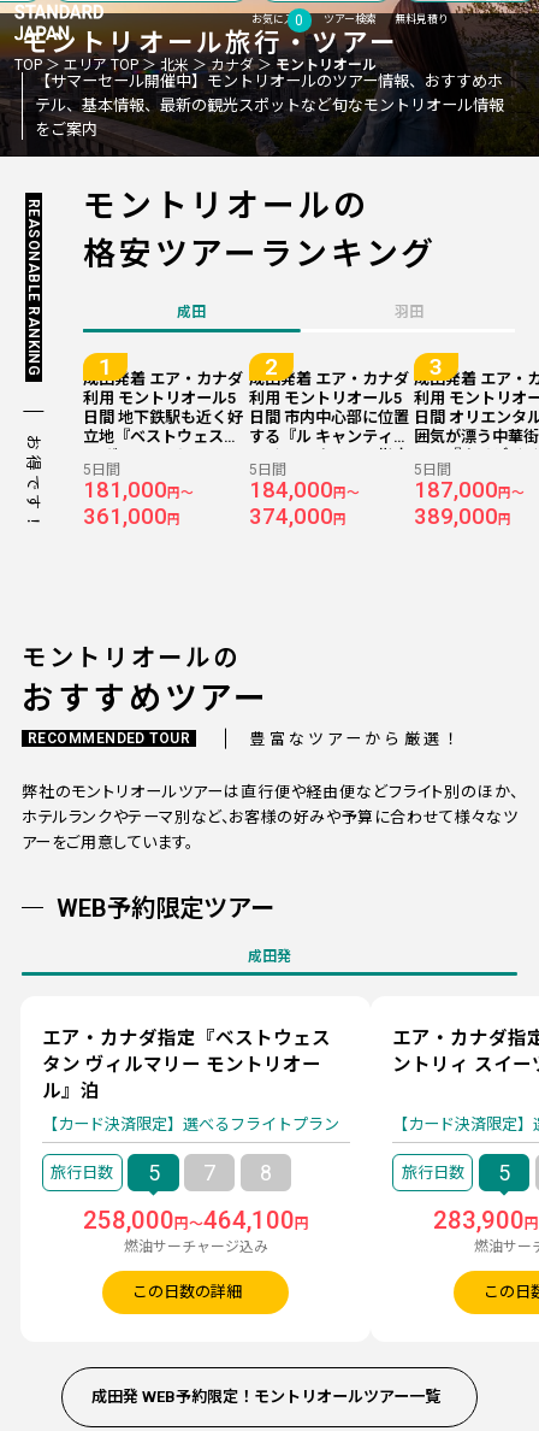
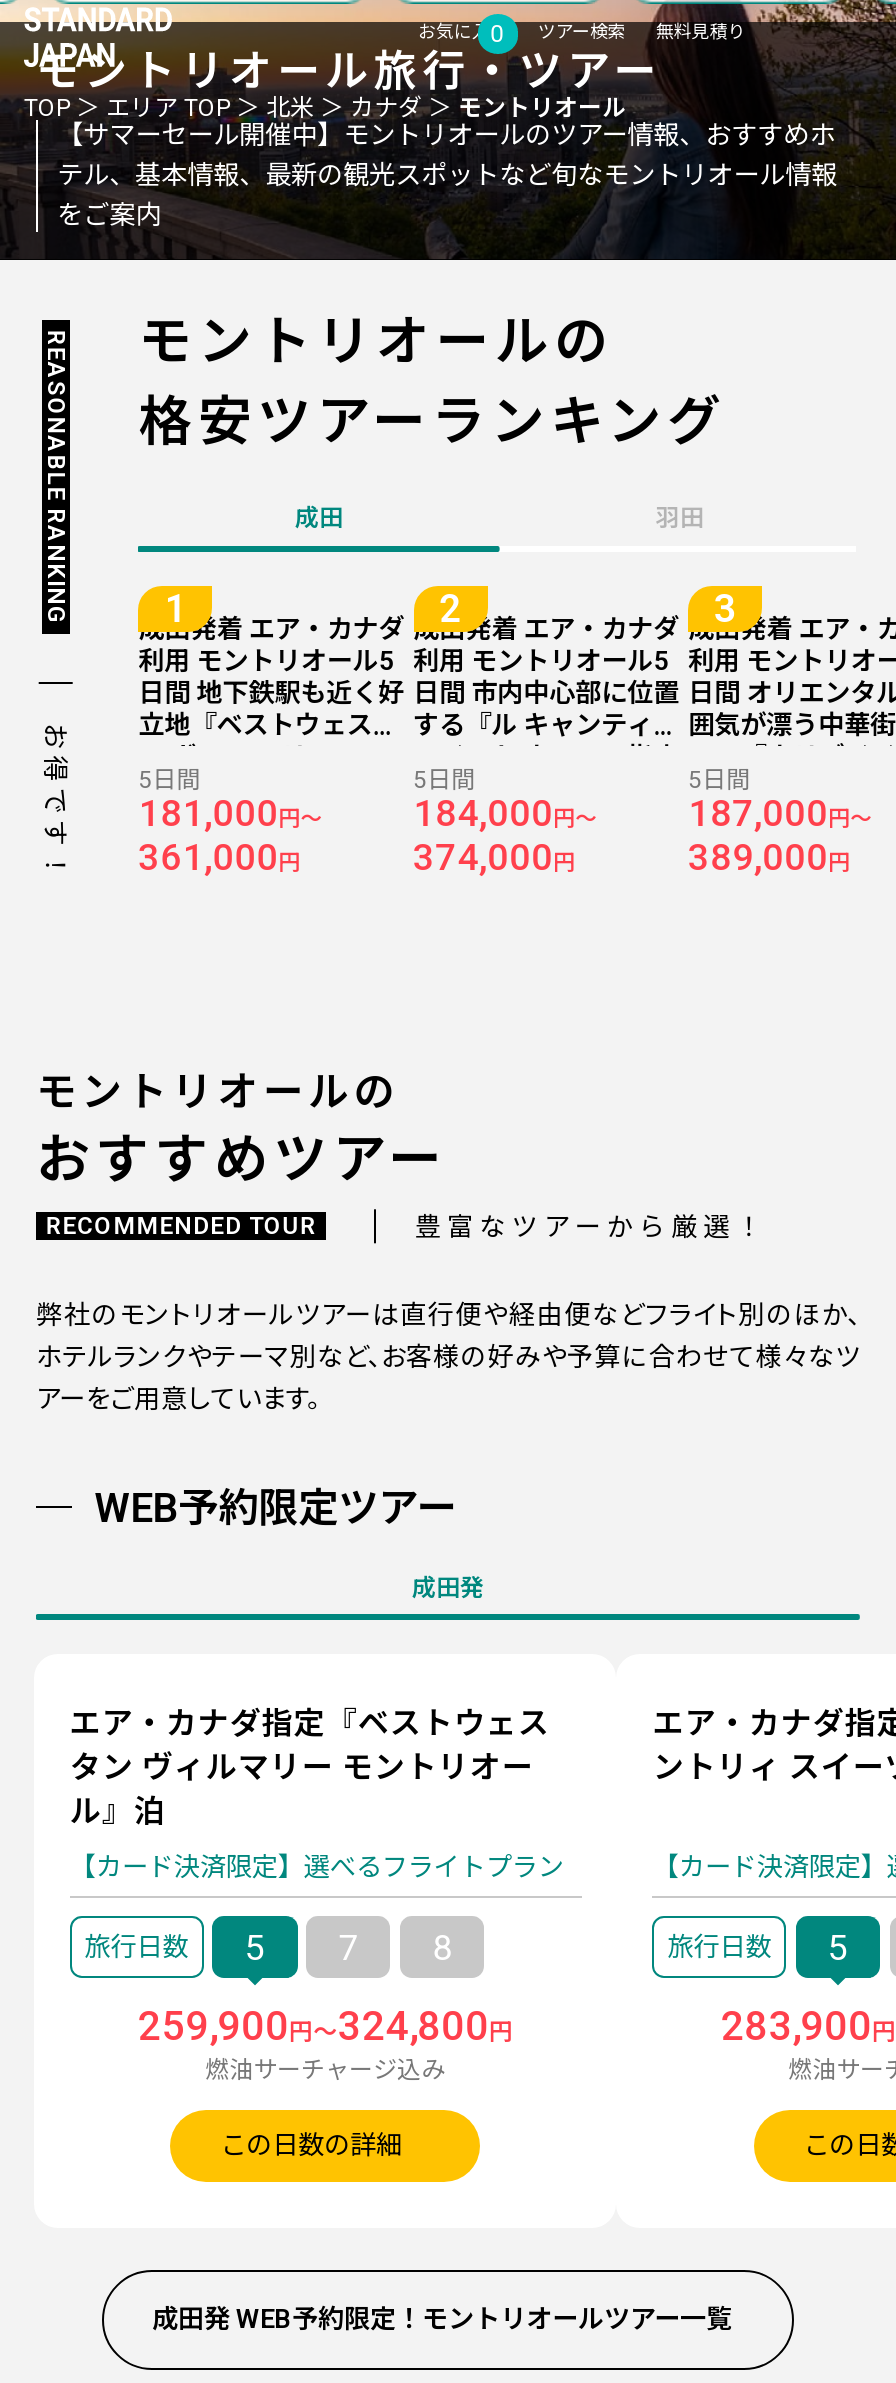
[83,1205,309,1234] 258,000円～464,100円 -> [137,2001,513,2049] 259,900円～324,800円

